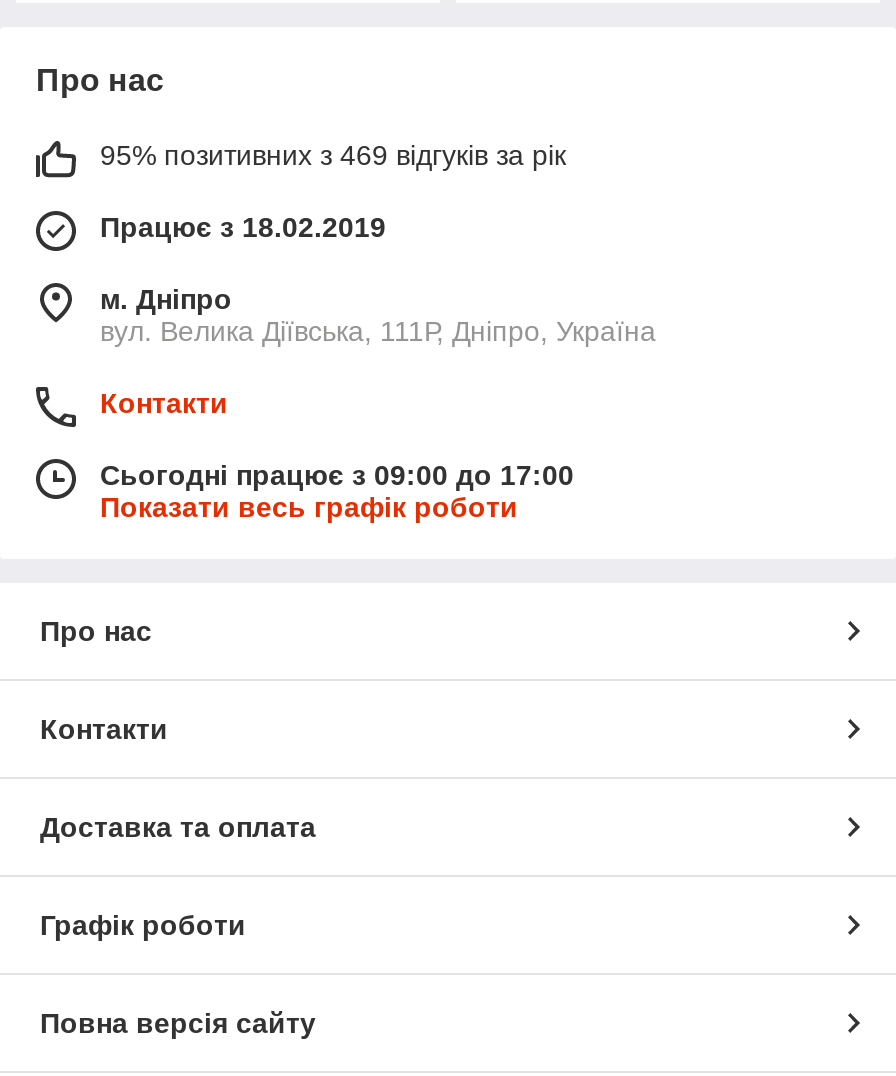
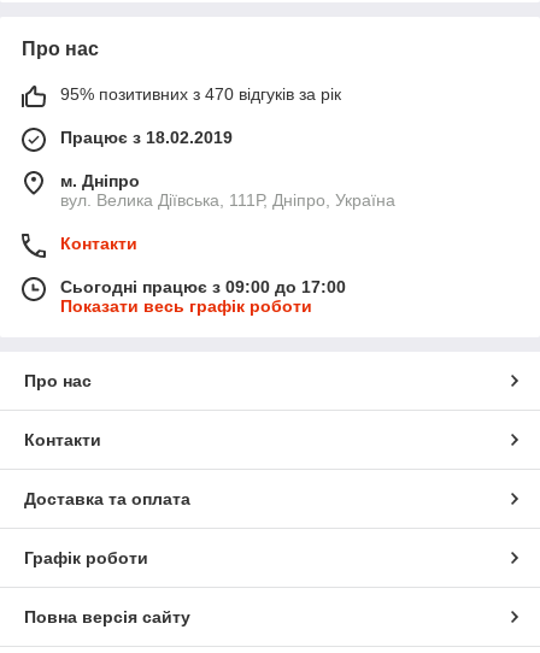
[100,139,566,171] 95% позитивних з 469 відгуків за рік -> [60,84,341,104] 95% позитивних з 470 відгуків за рік

